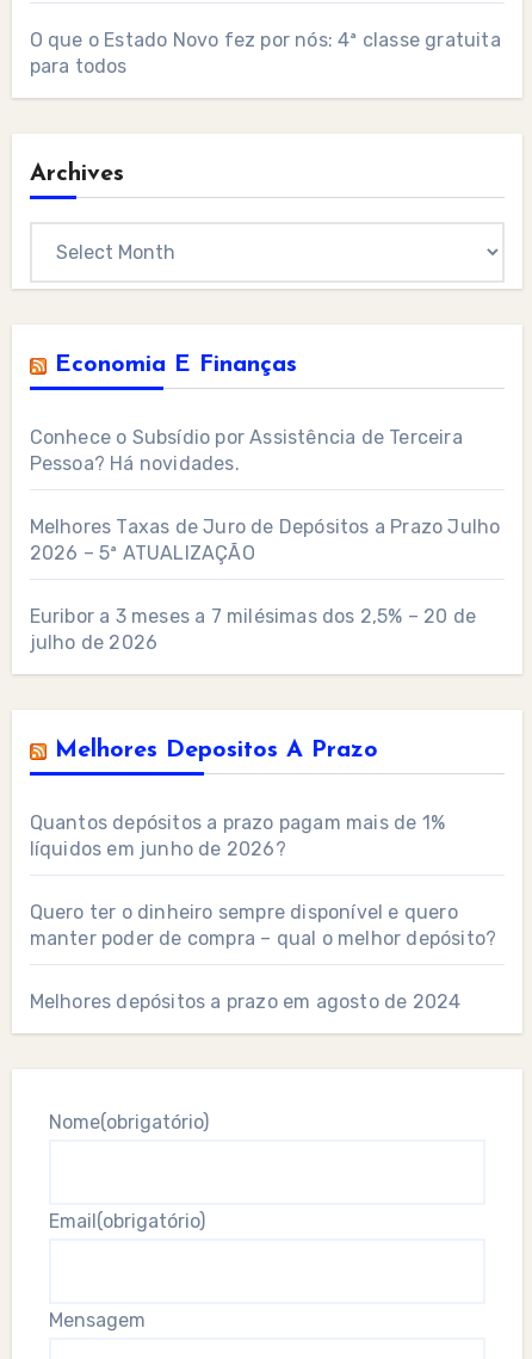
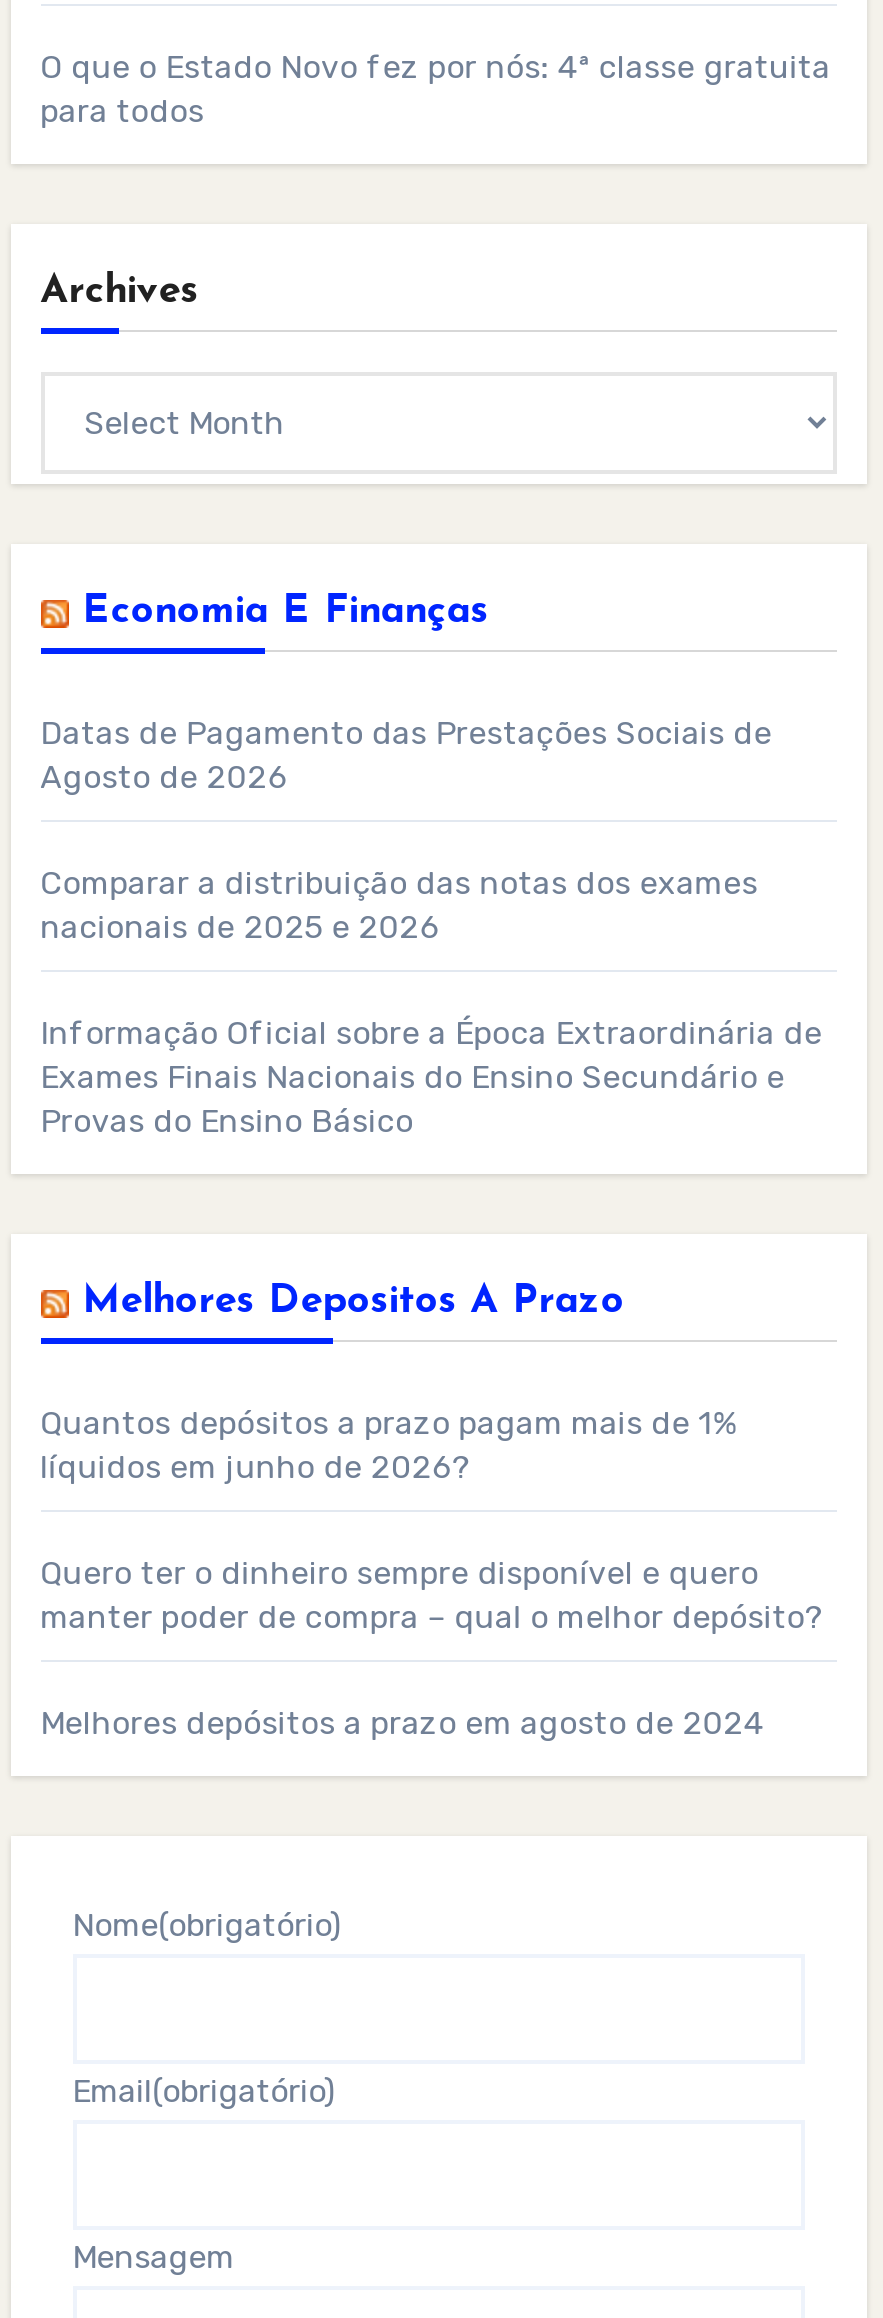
[29,426,463,475] Conhece o Subsídio por Assistência de Terceira | Pessoa? Há novidades. -> [40,713,772,795] Datas de Pagamento das Prestações Sociais de | Agosto de 2026
[29,515,500,564] Melhores Taxas de Juro de Depósitos a Prazo Julho | 2026 – 5ª ATUALIZAÇÃO -> [40,863,758,945] Comparar a distribuição das notas dos exames | nacionais de 2025 e 2026
[29,605,476,653] Euribor a 3 meses a 7 milésimas dos 2,5% – 20 de | julho de 2026 -> [40,1013,822,1139] Informação Oficial sobre a Época Extraordinária de | Exames Finais Nacionais do Ensino Secundário e | Provas do Ensino Básico

